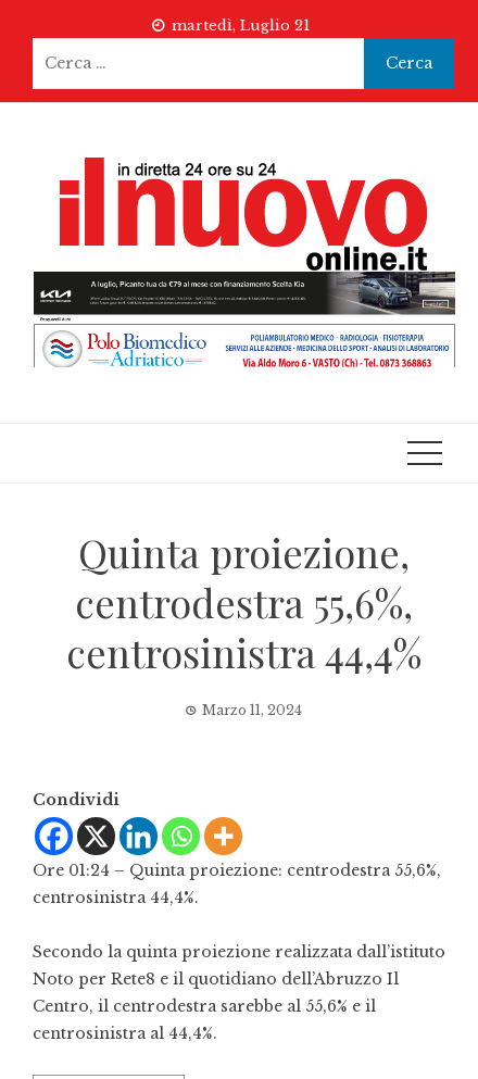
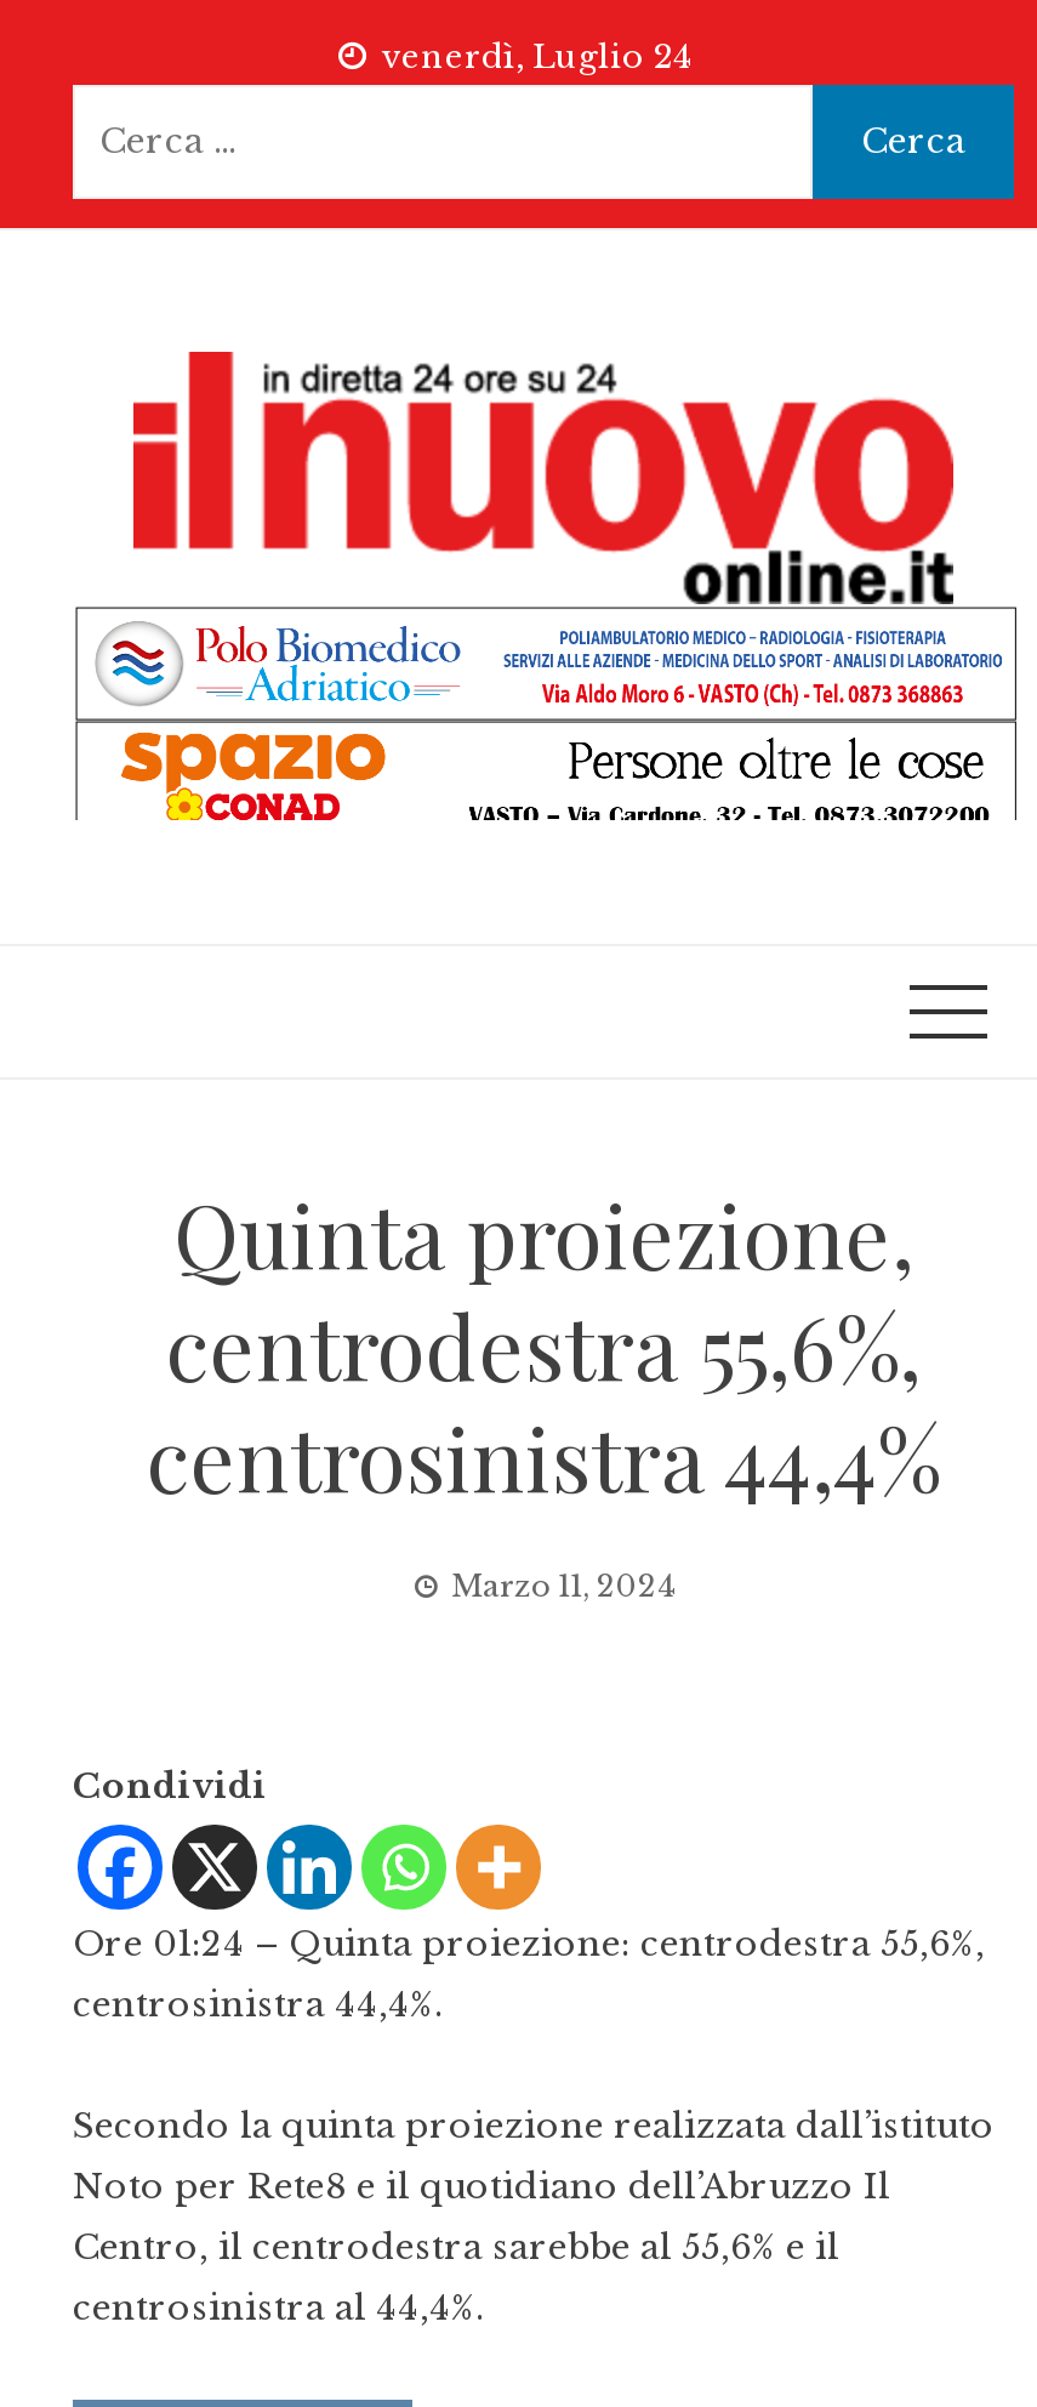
[171,16,309,35] martedì, Luglio 21 -> [382,36,690,78] venerdì, Luglio 24
[34,272,455,367] [image] -> [73,604,1019,823] [image]

